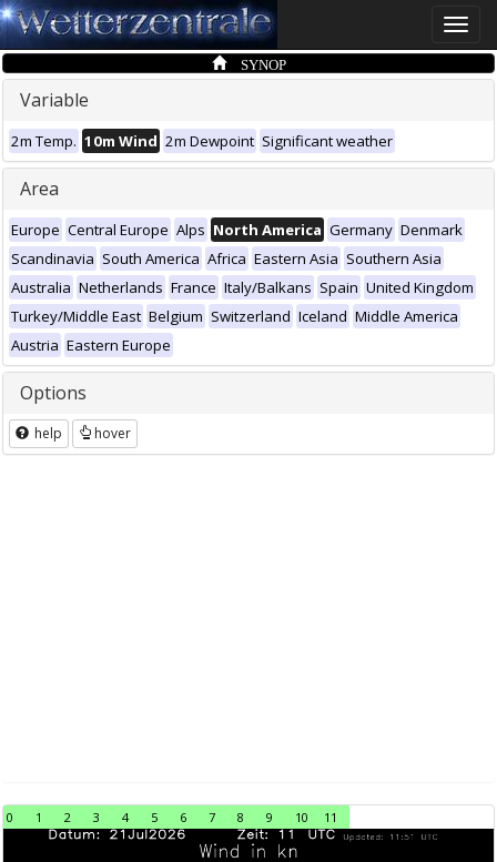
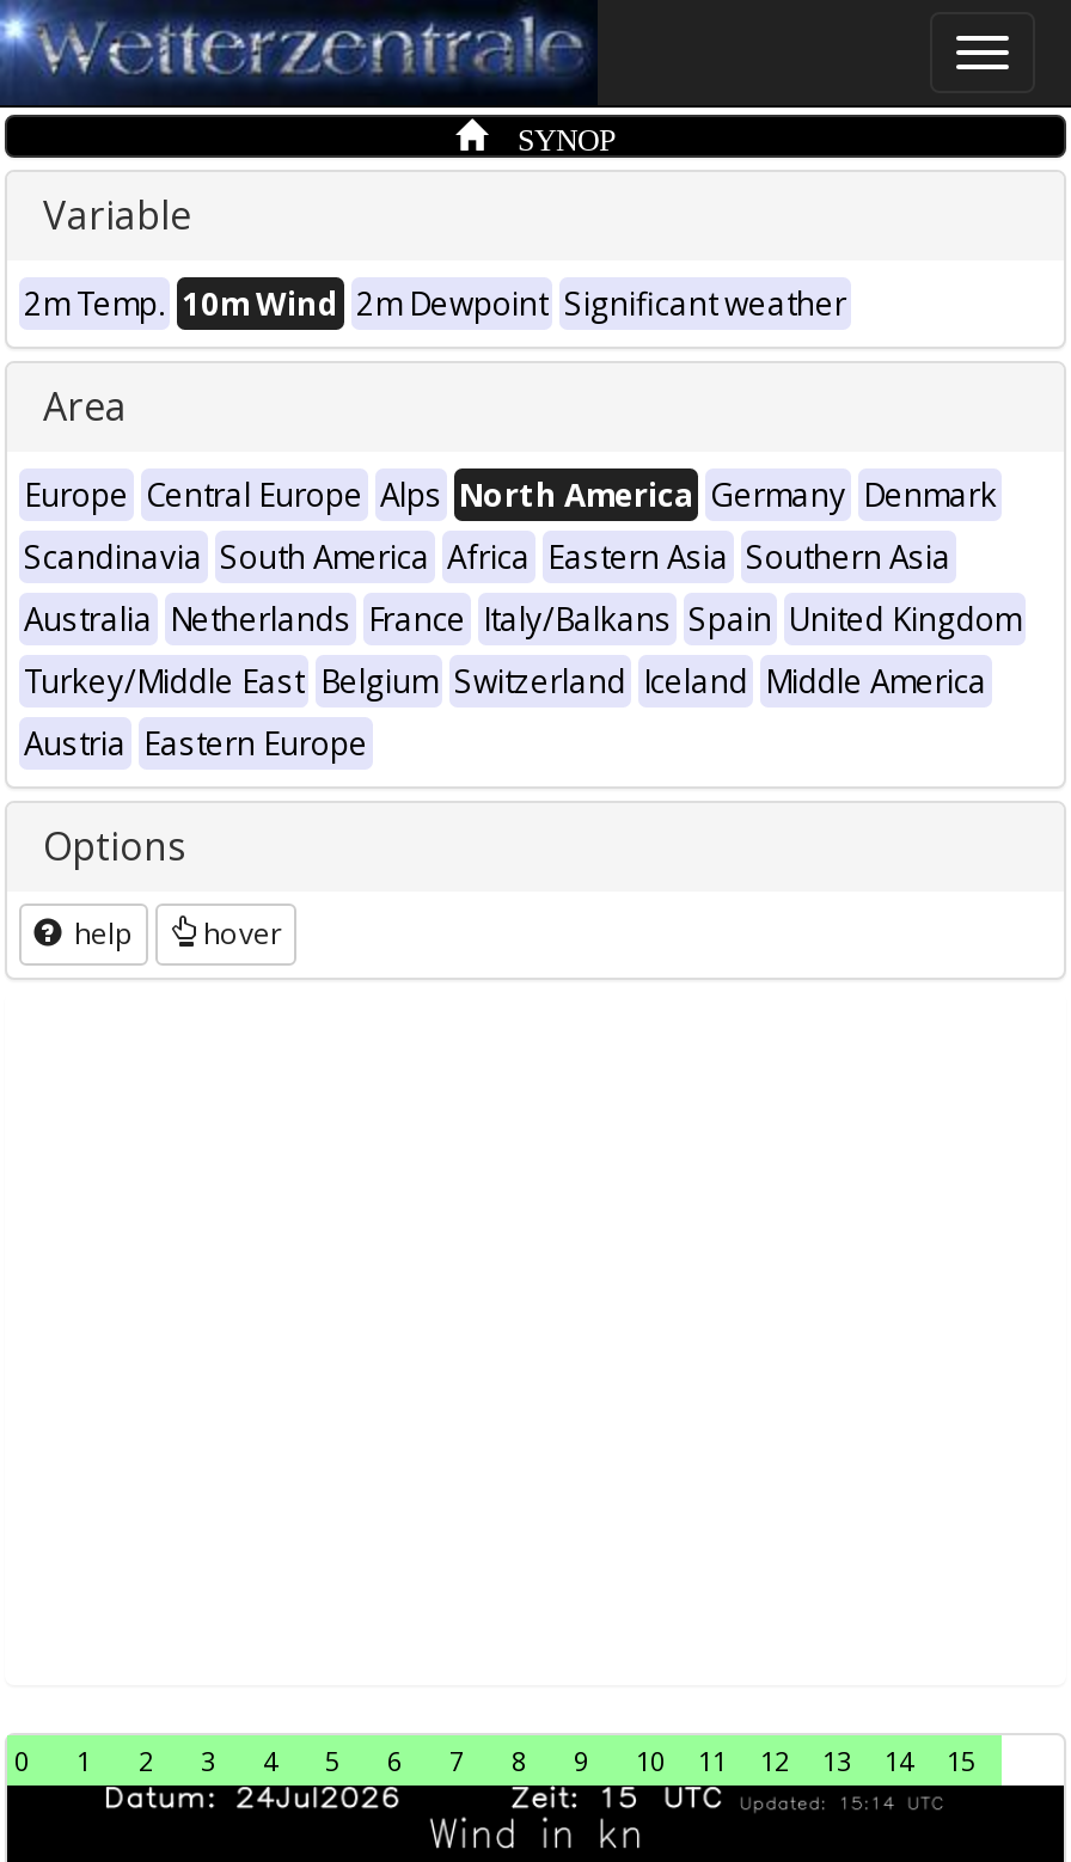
none -> [760,1742,975,1778] 12 | 13 | 14 | 15

